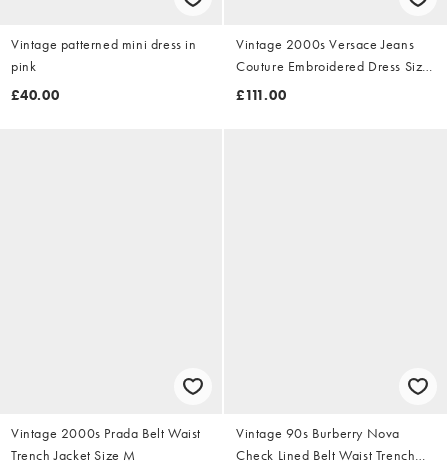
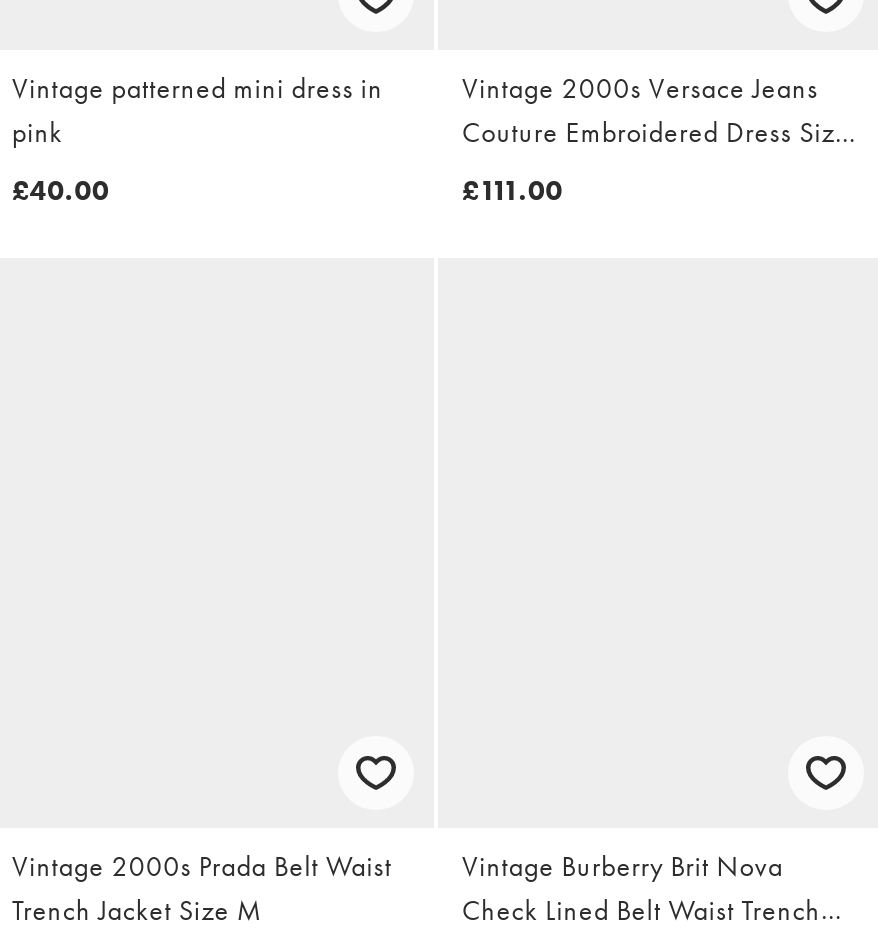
[236,424,400,442] Vintage 90s Burberry Nova -> [462,847,783,883] Vintage Burberry Brit Nova

